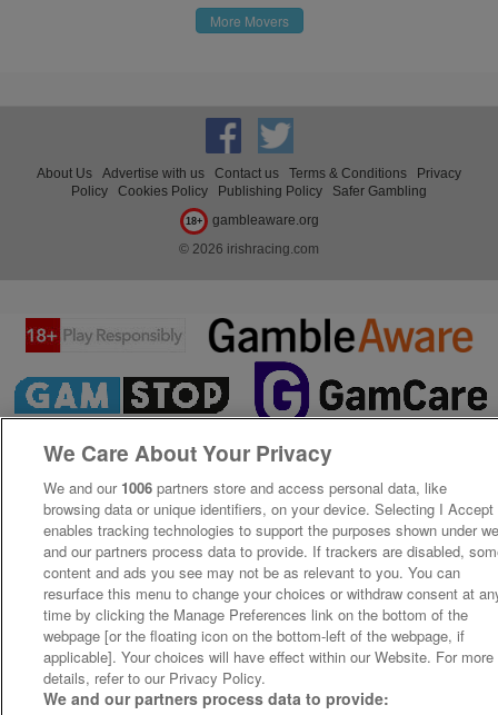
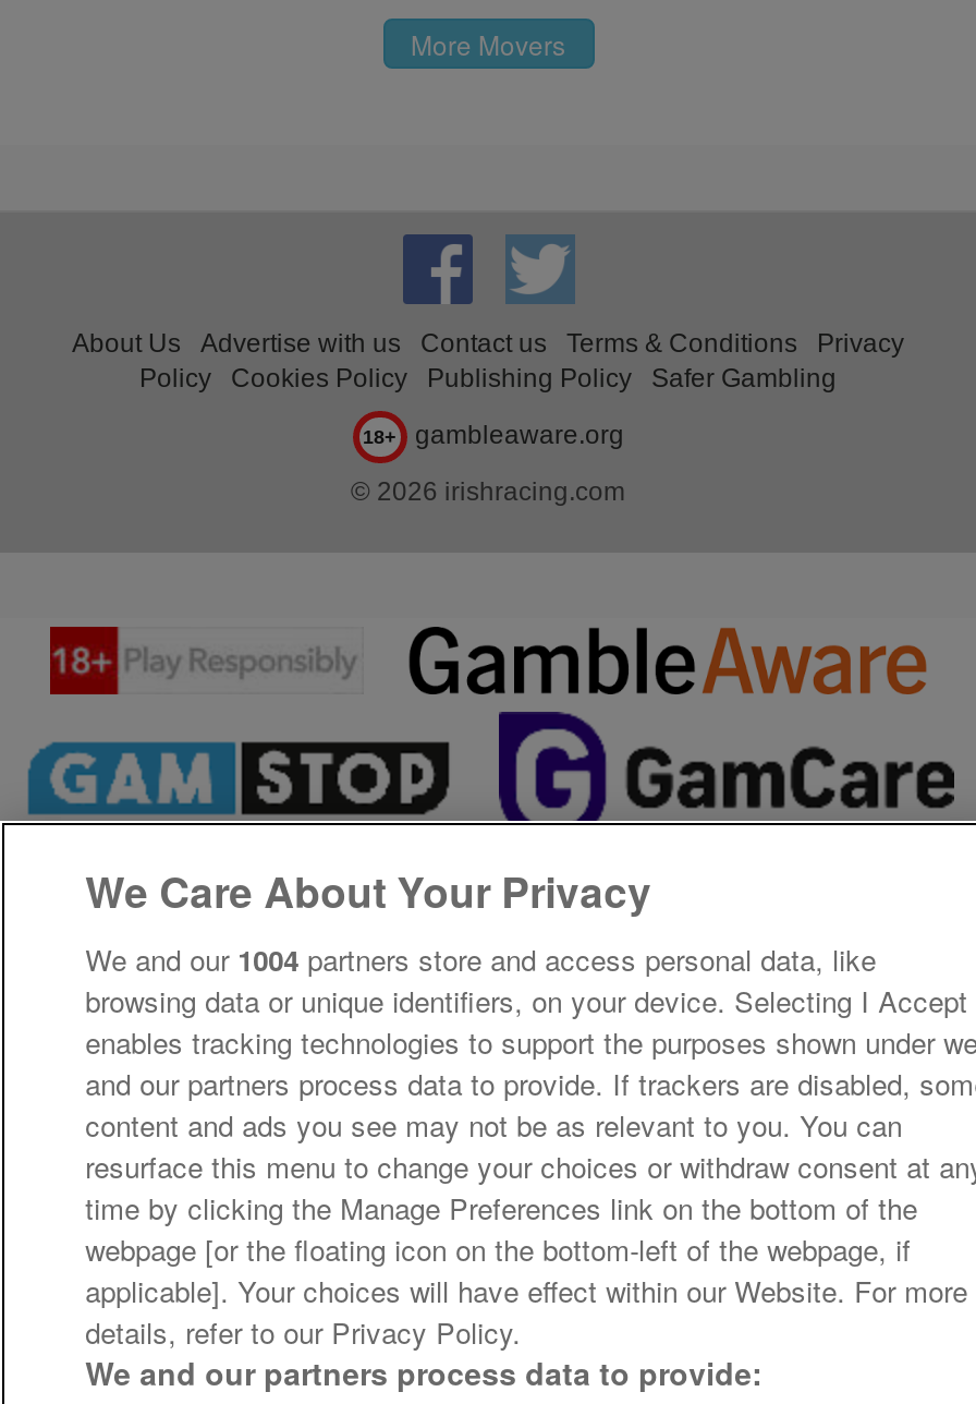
[44,477,447,498] We and our 1006 partners store and access personal data, like -> [85,939,876,980] We and our 1004 partners store and access personal data, like

